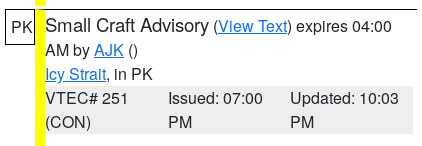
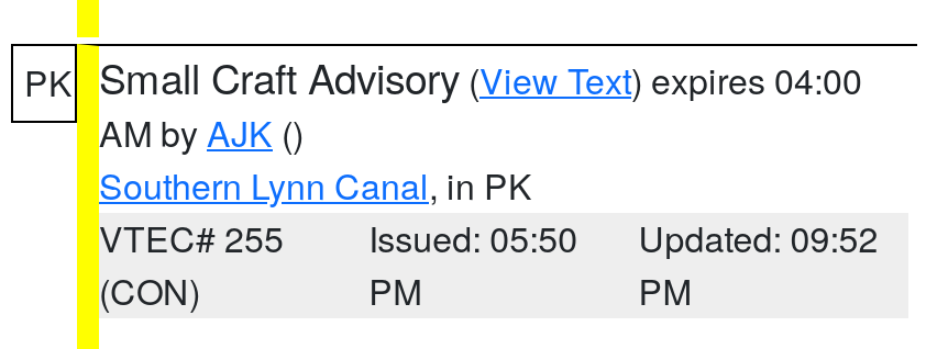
[45,62,153,109] Icy Strait, in PK | VTEC# 251 -> [99,160,532,263] Southern Lynn Canal, in PK | VTEC# 255
[168,86,263,109] Issued: 07:00 -> [369,213,578,263] Issued: 05:50
[290,86,399,109] Updated: 10:03 -> [638,213,878,263] Updated: 09:52

